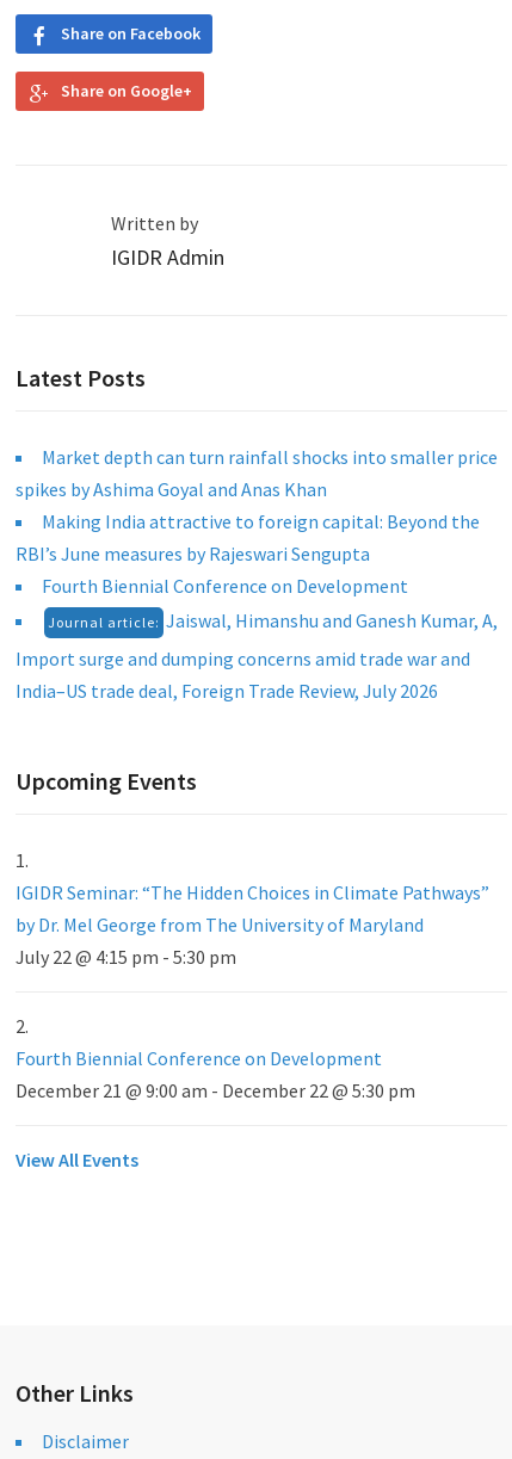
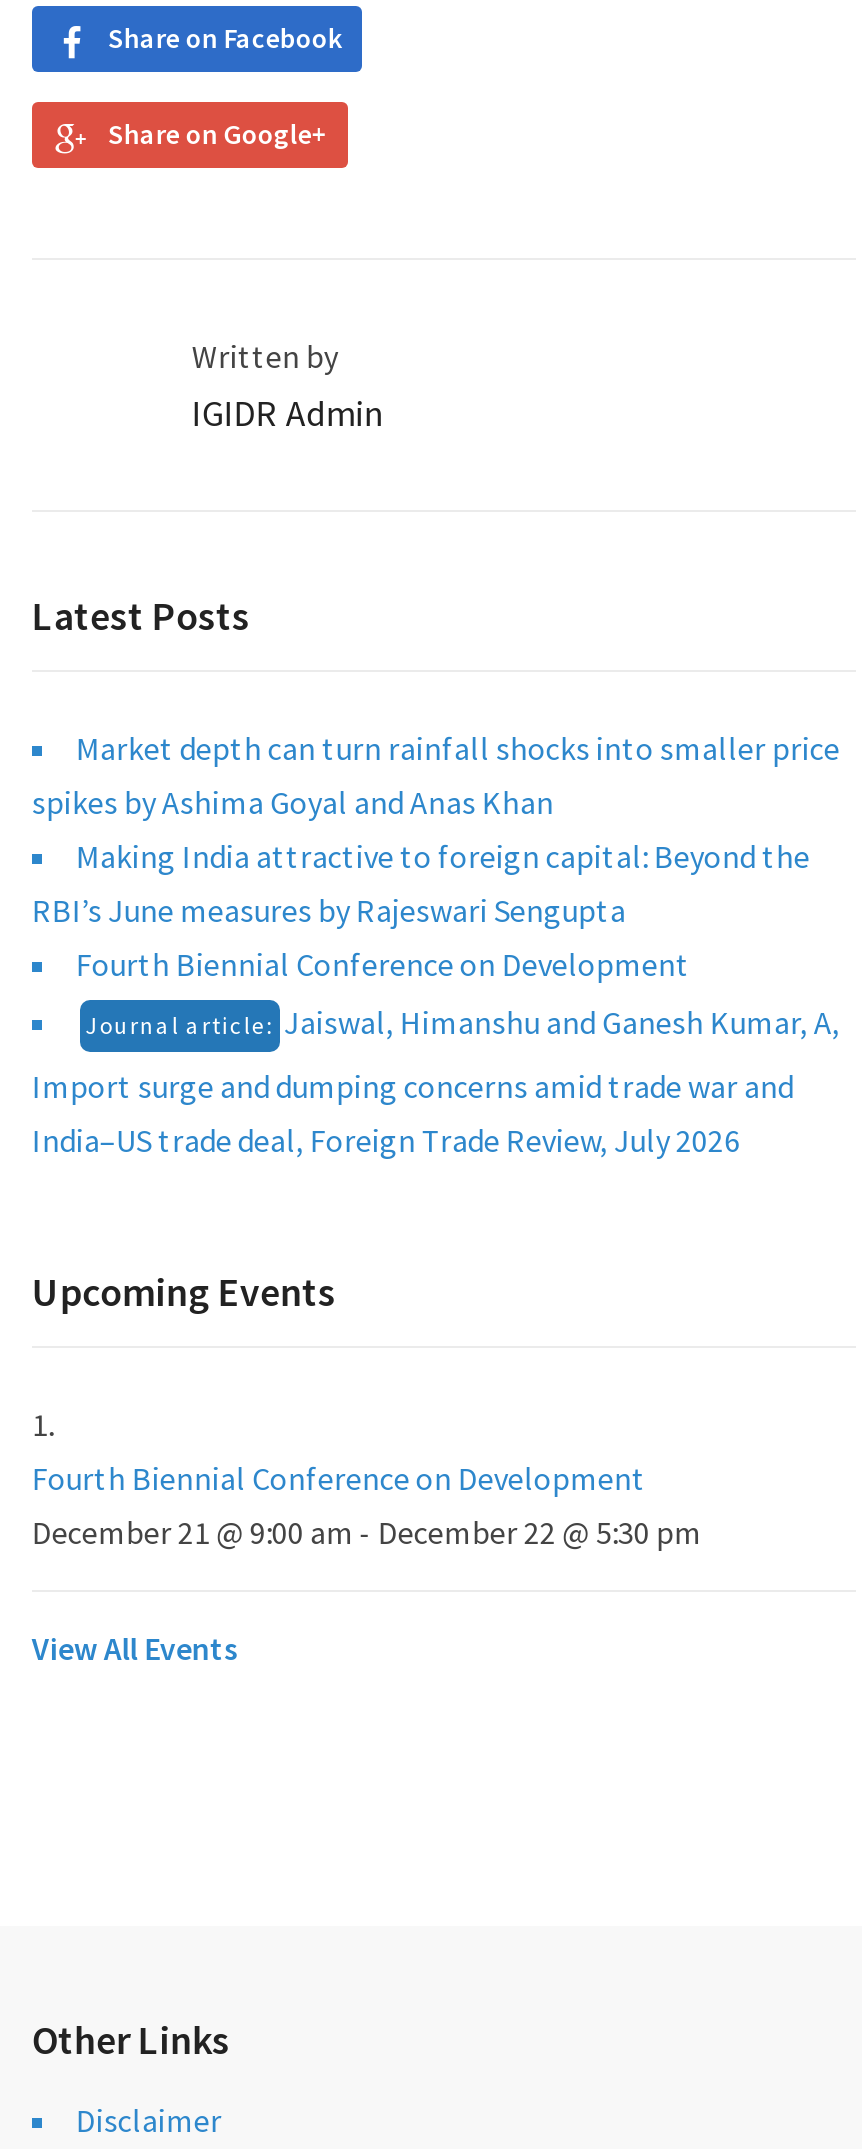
[15,880,489,969] IGIDR Seminar: “The Hidden Choices in Climate Pathways” | by Dr. Mel George from The University of Maryland | July 22 @ 4:15 pm - 5:30 pm -> none

